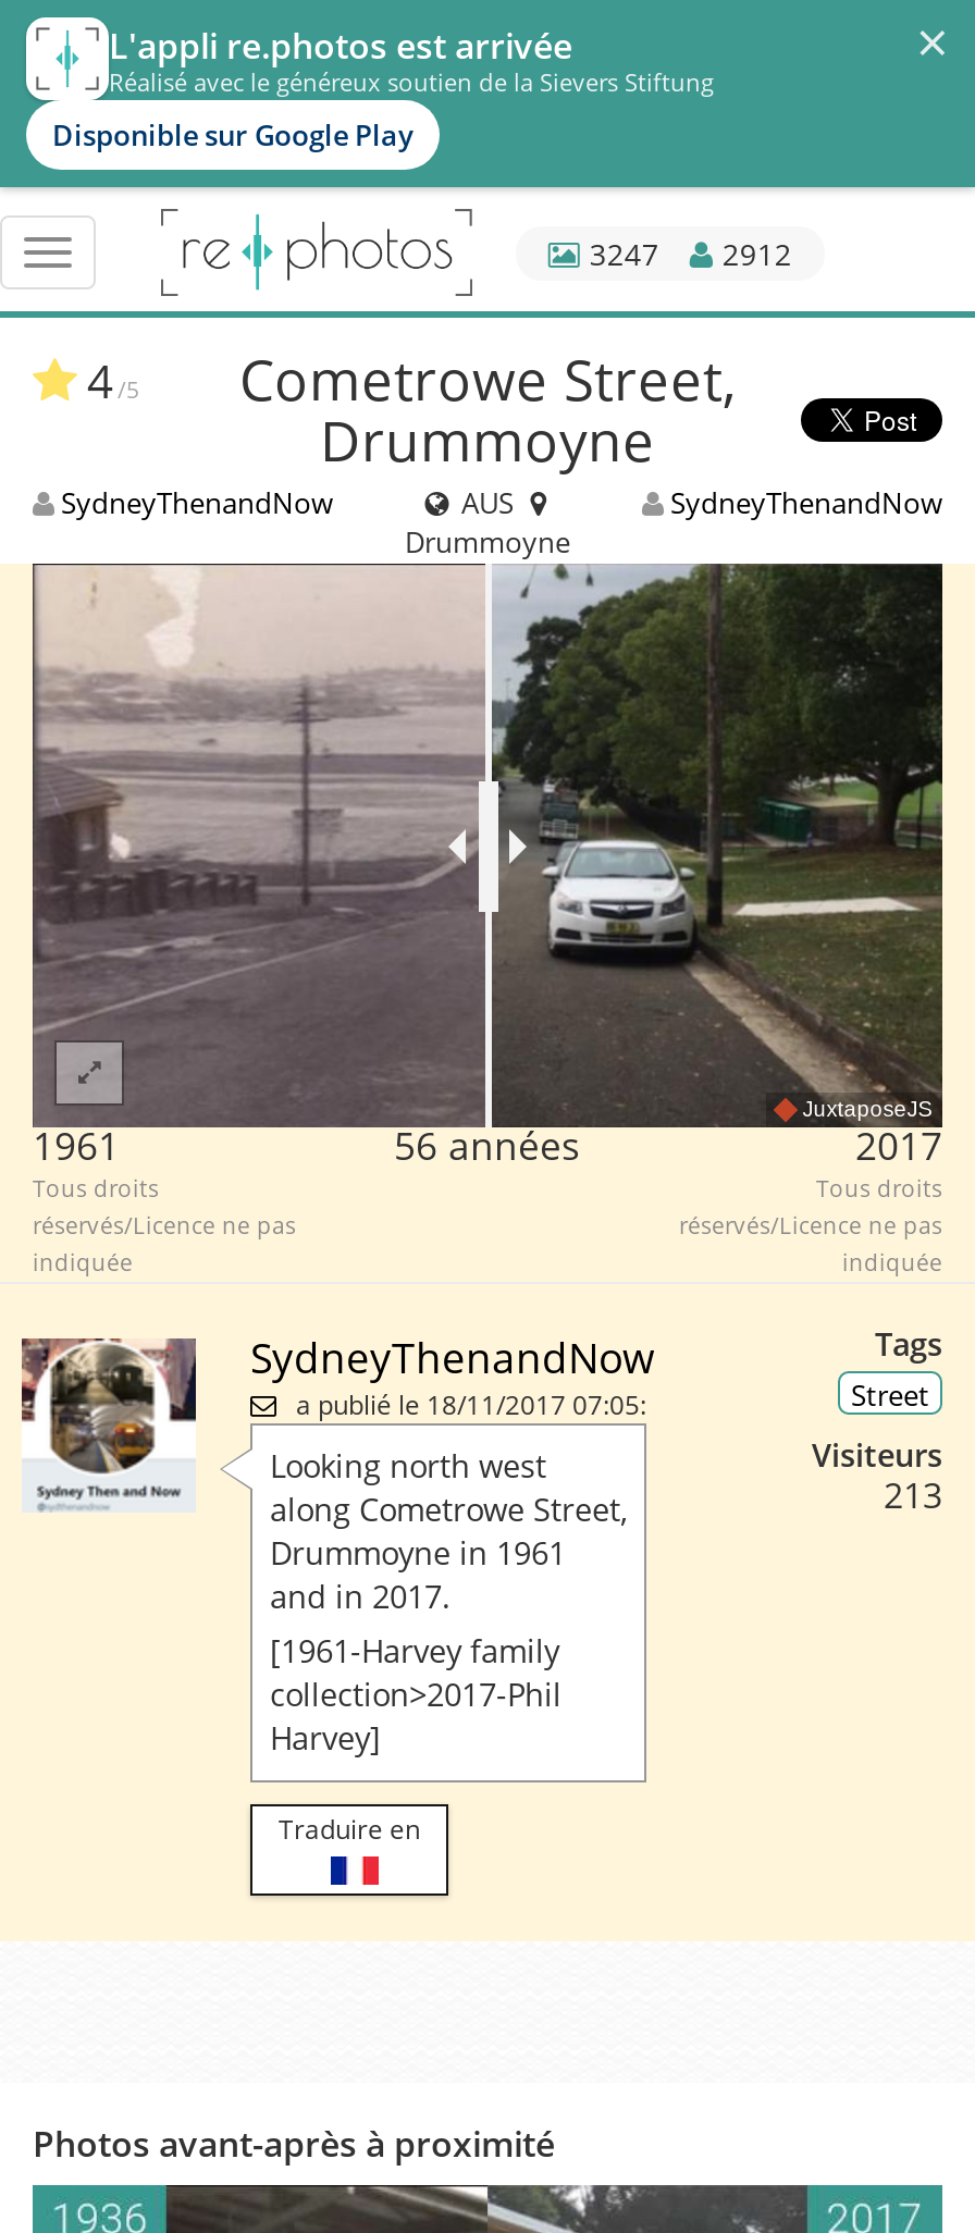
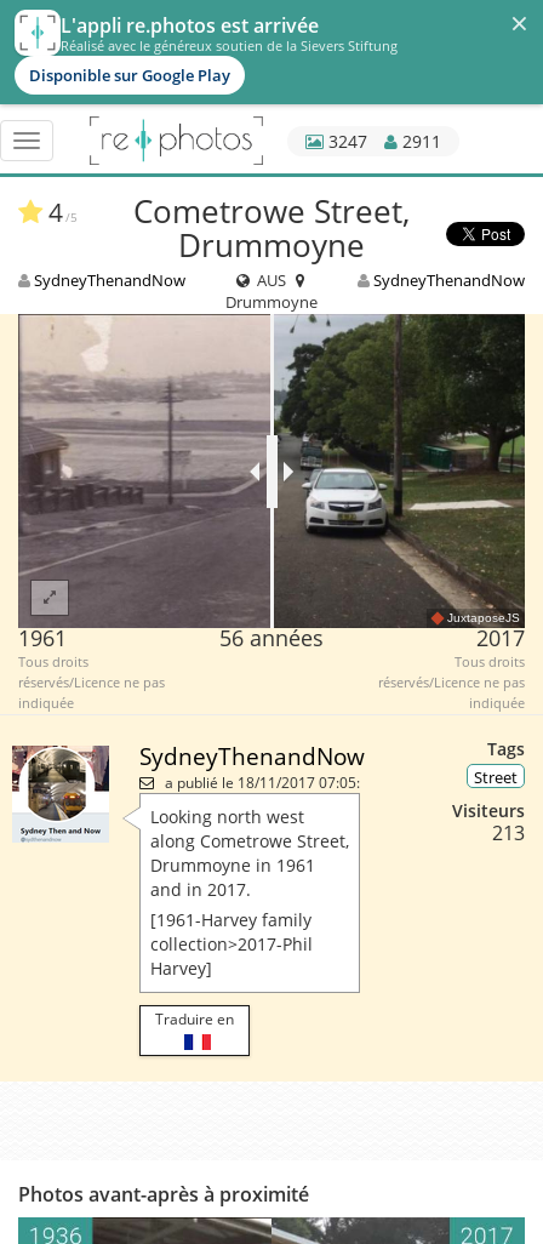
[581,232,792,273] 3247 2912 -> [323,129,441,152] 3247 2911

